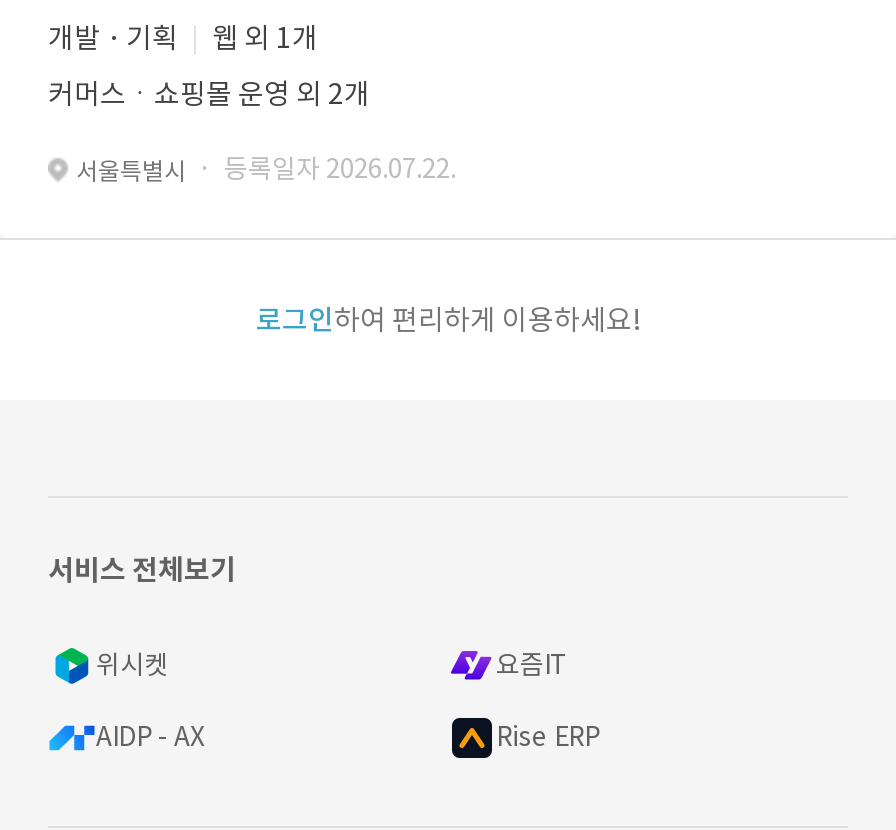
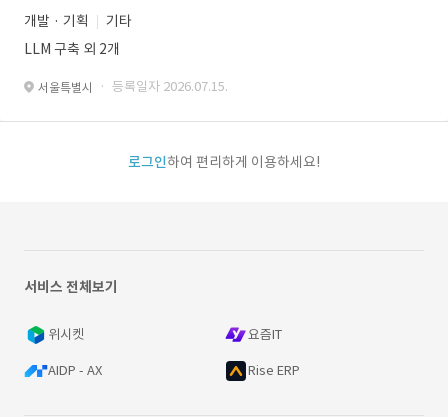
[212,20,318,56] 웹 외 1개 -> [106,12,132,30] 기타
[48,76,370,112] 커머스ㆍ쇼핑몰 운영 외 2개 -> [24,40,120,58] LLM 구축 외 2개
[76,152,456,186] 서울특별시 · 등록일자 2026.07.22. -> [38,78,228,95] 서울특별시 · 등록일자 2026.07.15.

